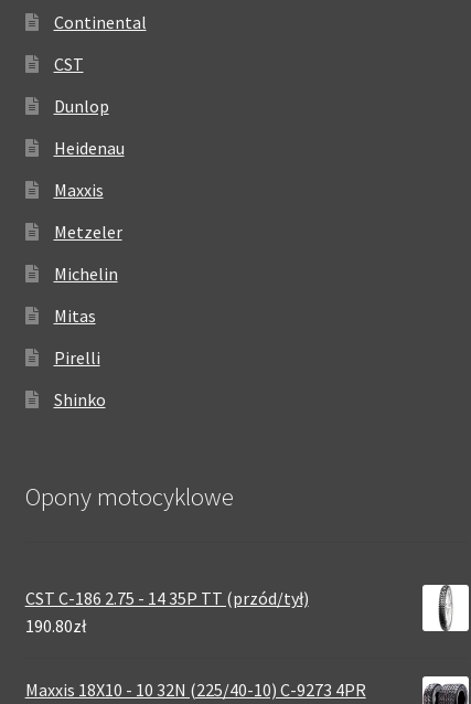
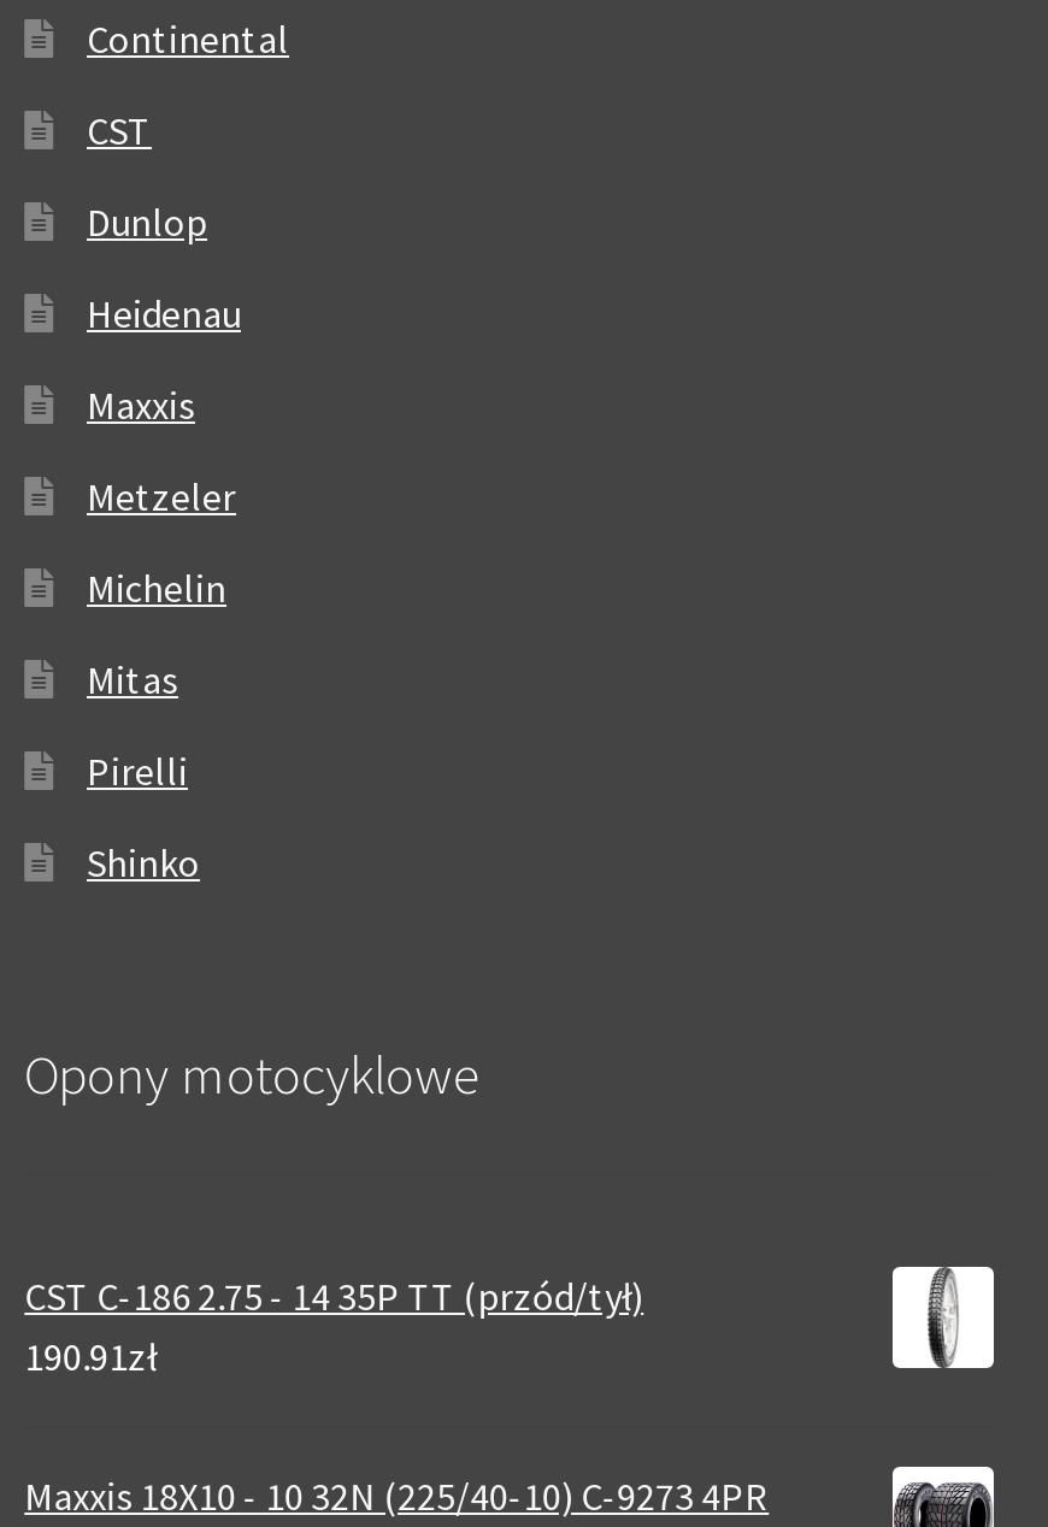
[25,615,86,637] 190.80zł -> [24,1332,157,1381] 190.91zł

